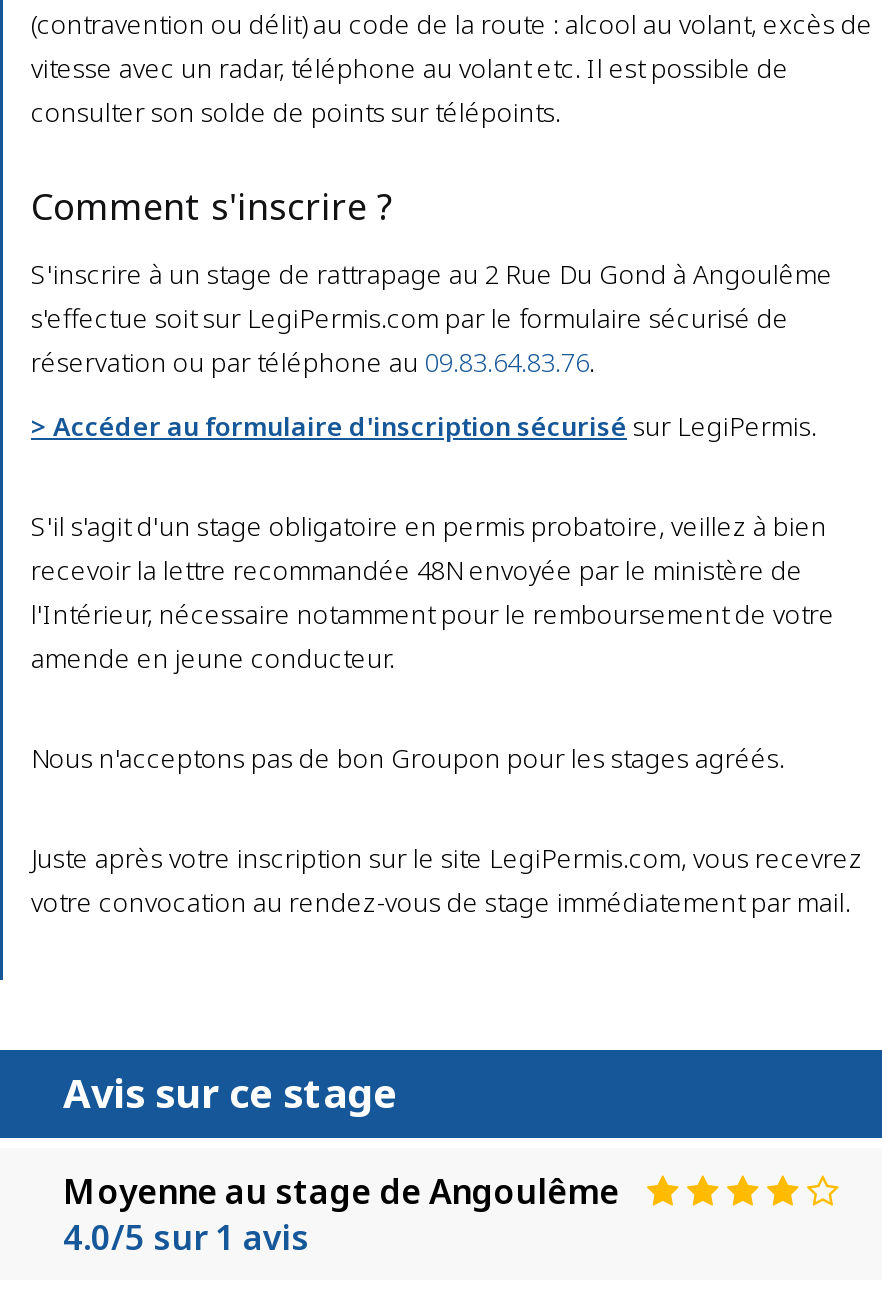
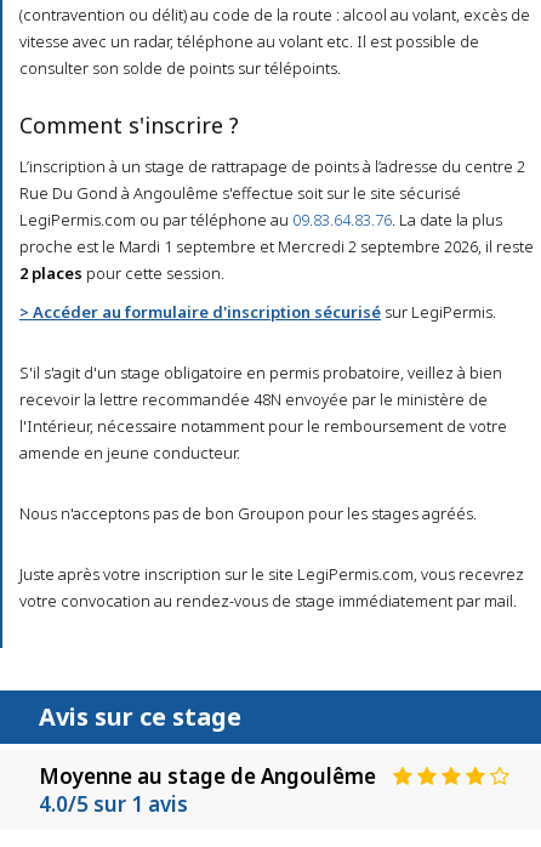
[31,256,833,380] S'inscrire à un stage de rattrapage au 2 Rue Du Gond à Angoulême | s'effectue soit sur LegiPermis.com par le formulaire sécurisé de | réservation ou par téléphone au 09.83.64.83.76. -> [19,155,534,284] L’inscription à un stage de rattrapage de points à l’adresse du centre 2 | Rue Du Gond à Angoulême s'effectue soit sur le site sécurisé | LegiPermis.com ou par téléphone au 09.83.64.83.76. La date la plus | proche est le Mardi 1 septembre et Mercredi 2 septembre 2026, il reste | 2 places pour cette session.

